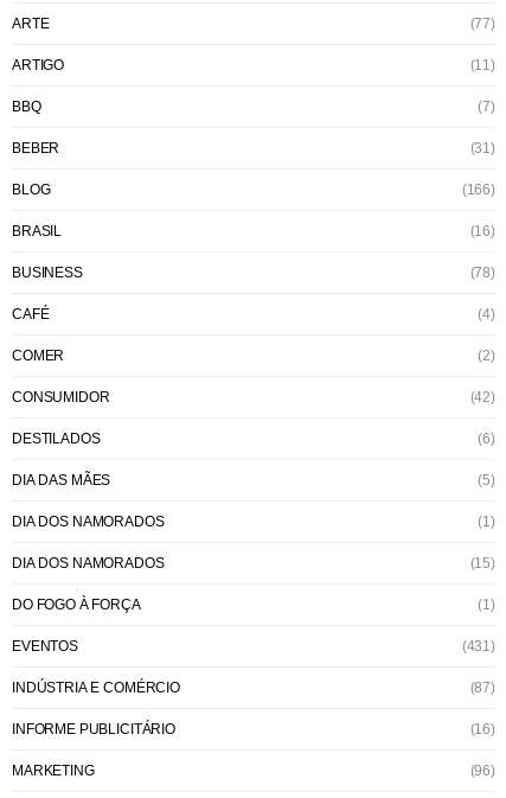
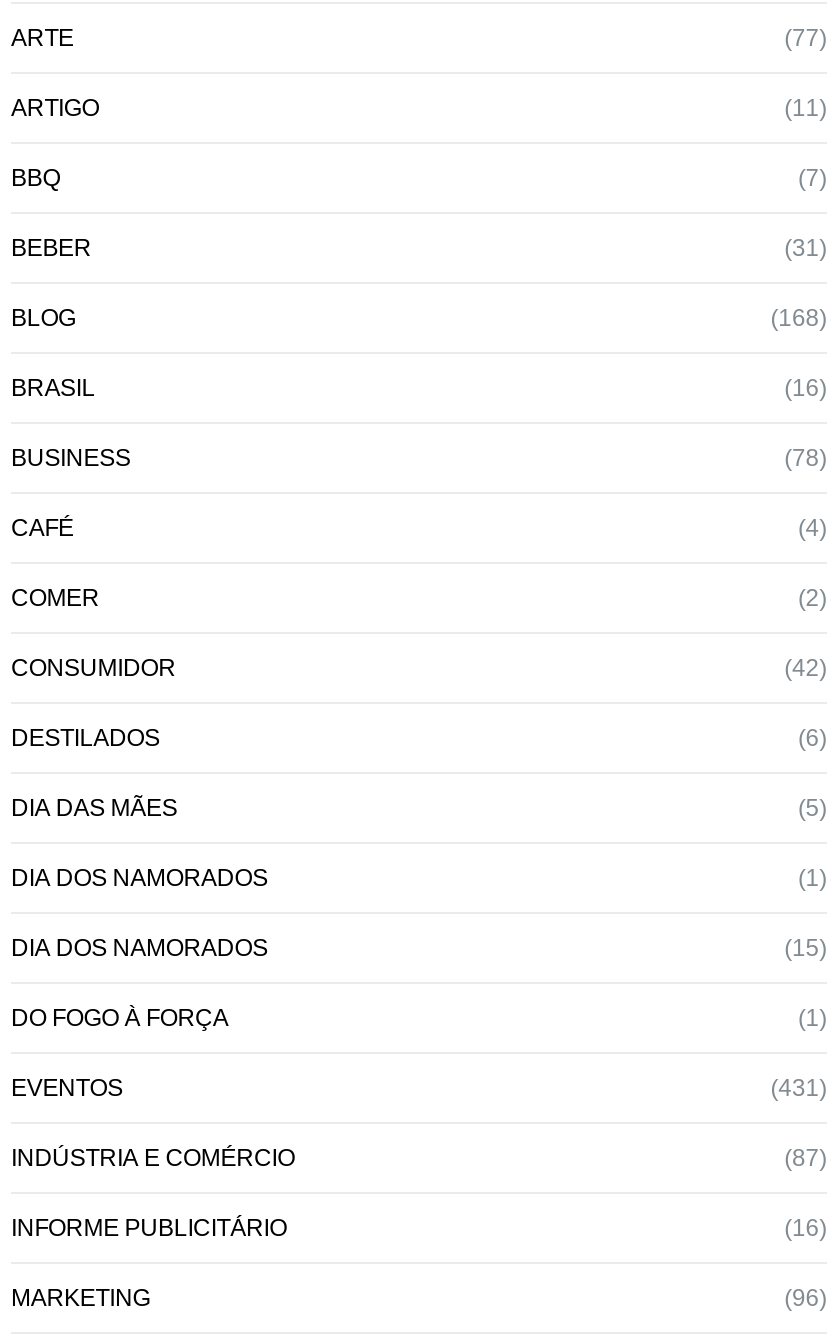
[462,181,495,198] (166) -> [771,304,827,332] (168)

